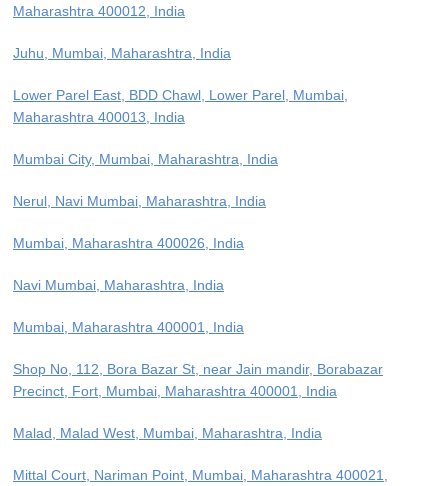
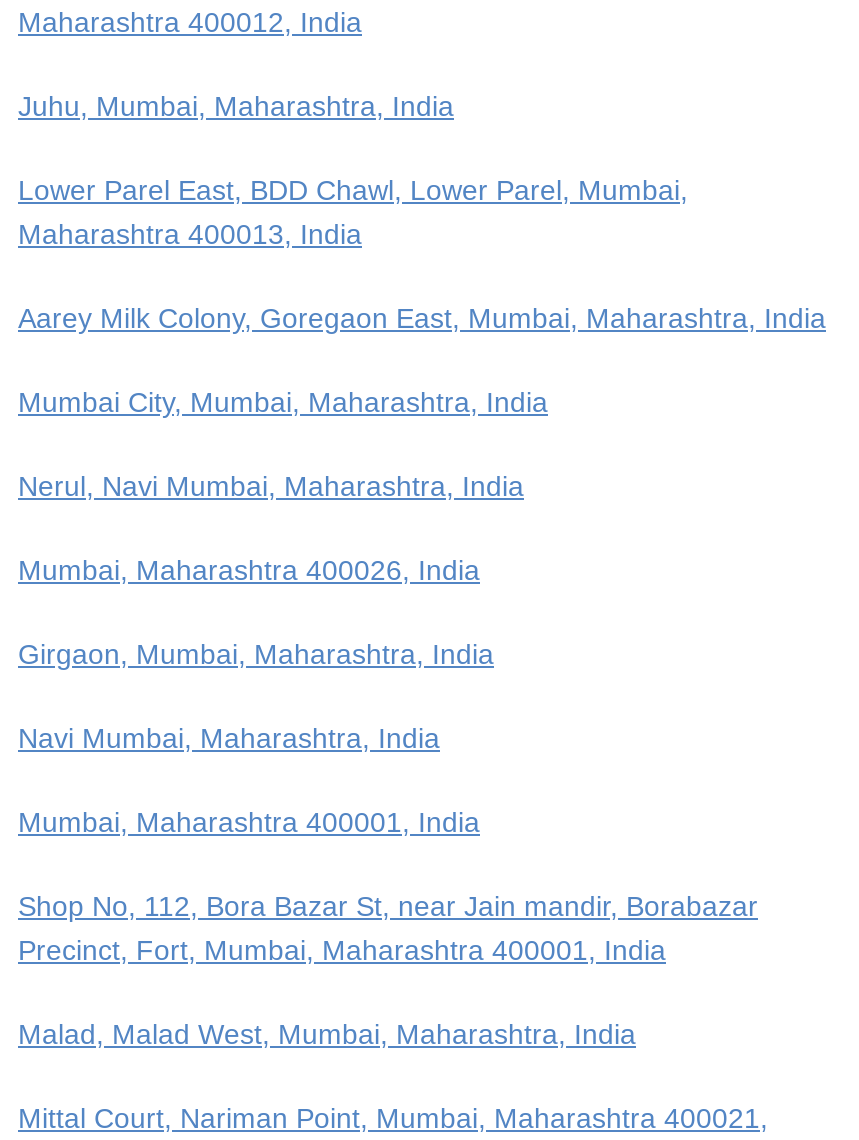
none -> [18,302,826,334] Aarey Milk Colony, Goregaon East, Mumbai, Maharashtra, India
none -> [18,638,494,670] Girgaon, Mumbai, Maharashtra, India

